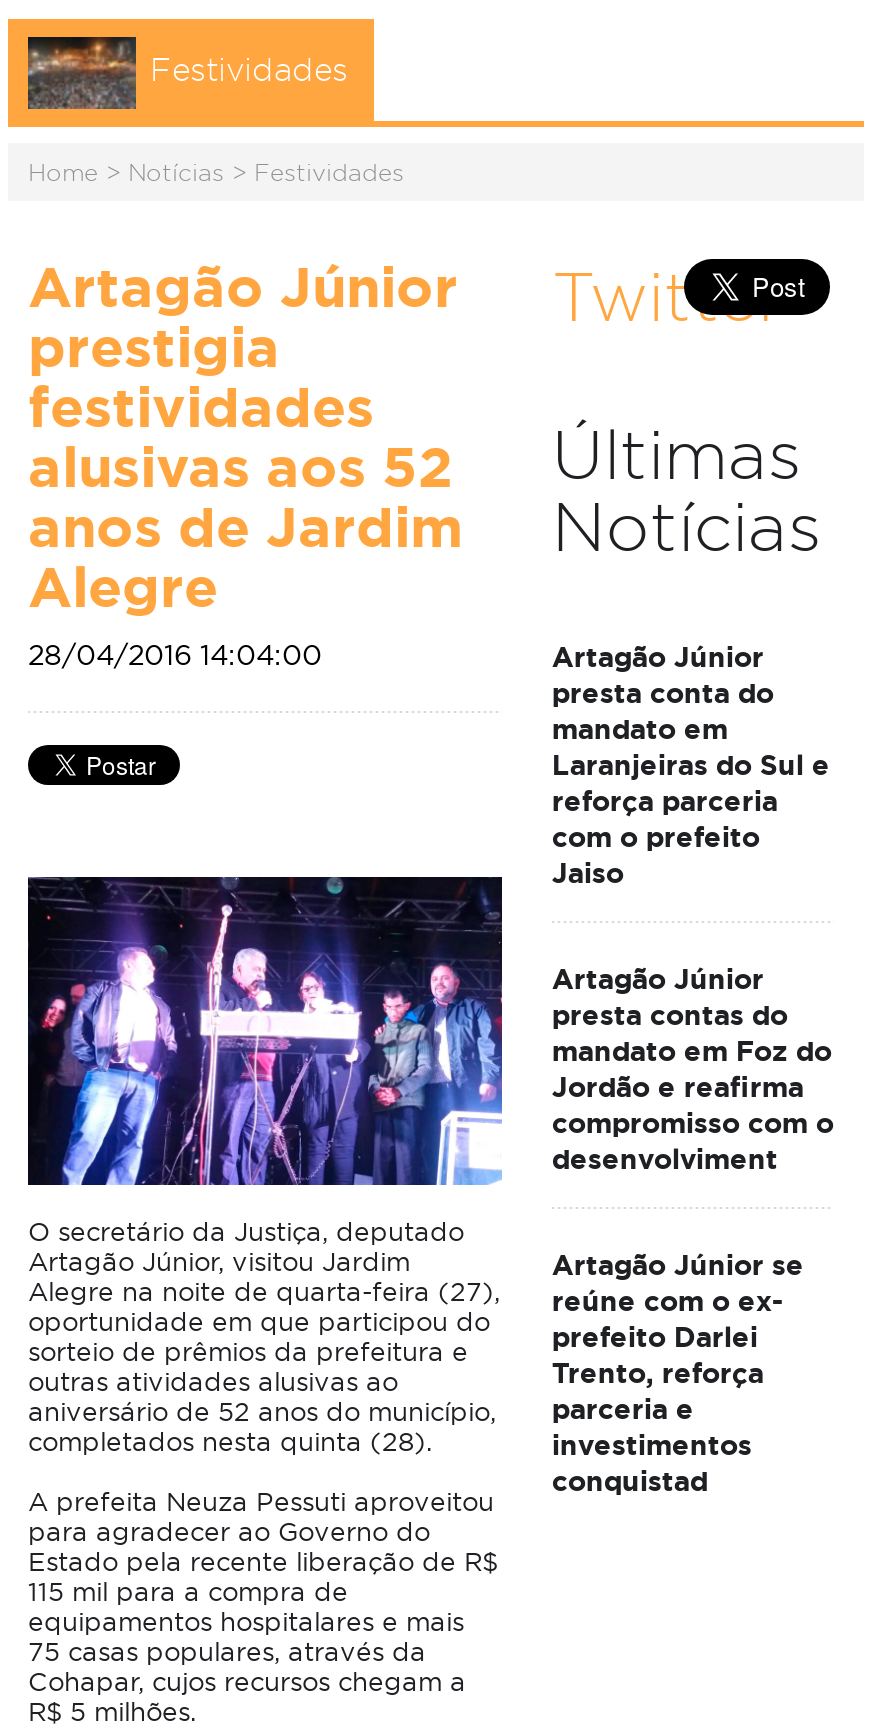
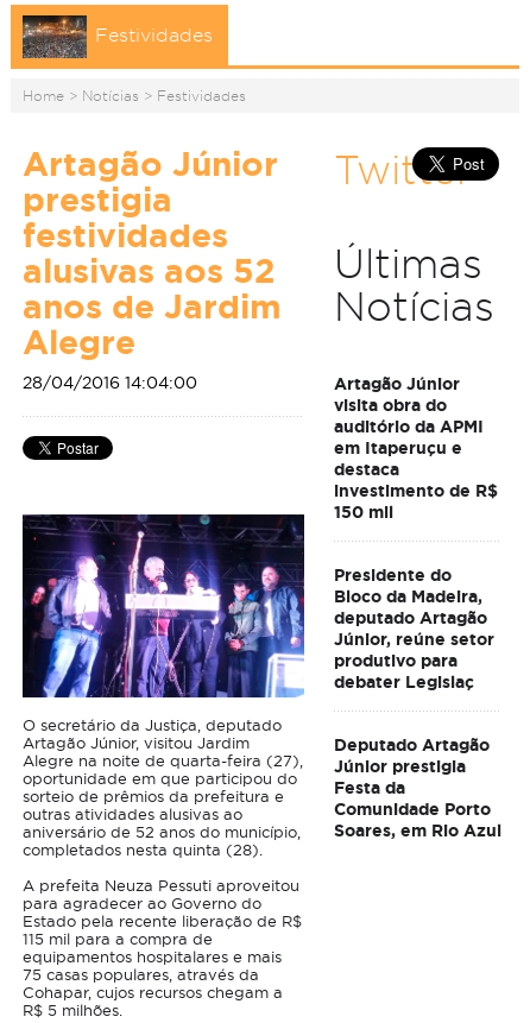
[552,675,830,891] presta conta do | mandato em | Laranjeiras do Sul e | reforça parceria | com o prefeito | Jaiso -> [334,394,498,523] visita obra do | auditório da APMI | em Itaperuçu e | destaca | investimento de R$ | 150 mil
[552,961,834,1177] Artagão Júnior | presta contas do | mandato em Foz do | Jordão e reafirma | compromisso com o | desenvolviment -> [334,564,494,693] Presidente do | Bloco da Madeira, | deputado Artagão | Júnior, reúne setor | produtivo para | debater Legislaç
[552,1247,804,1499] Artagão Júnior se | reúne com o ex- | prefeito Darlei | Trento, reforça | parceria e | investimentos | conquistad -> [334,734,501,841] Deputado Artagão | Júnior prestigia | Festa da | Comunidade Porto | Soares, em Rio Azul

